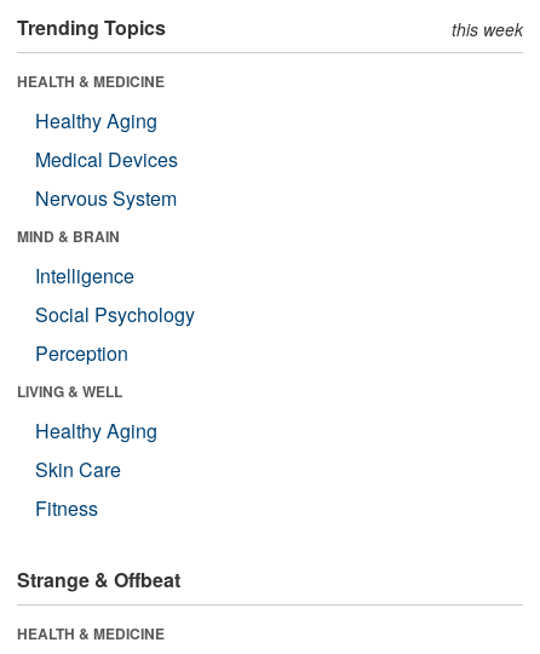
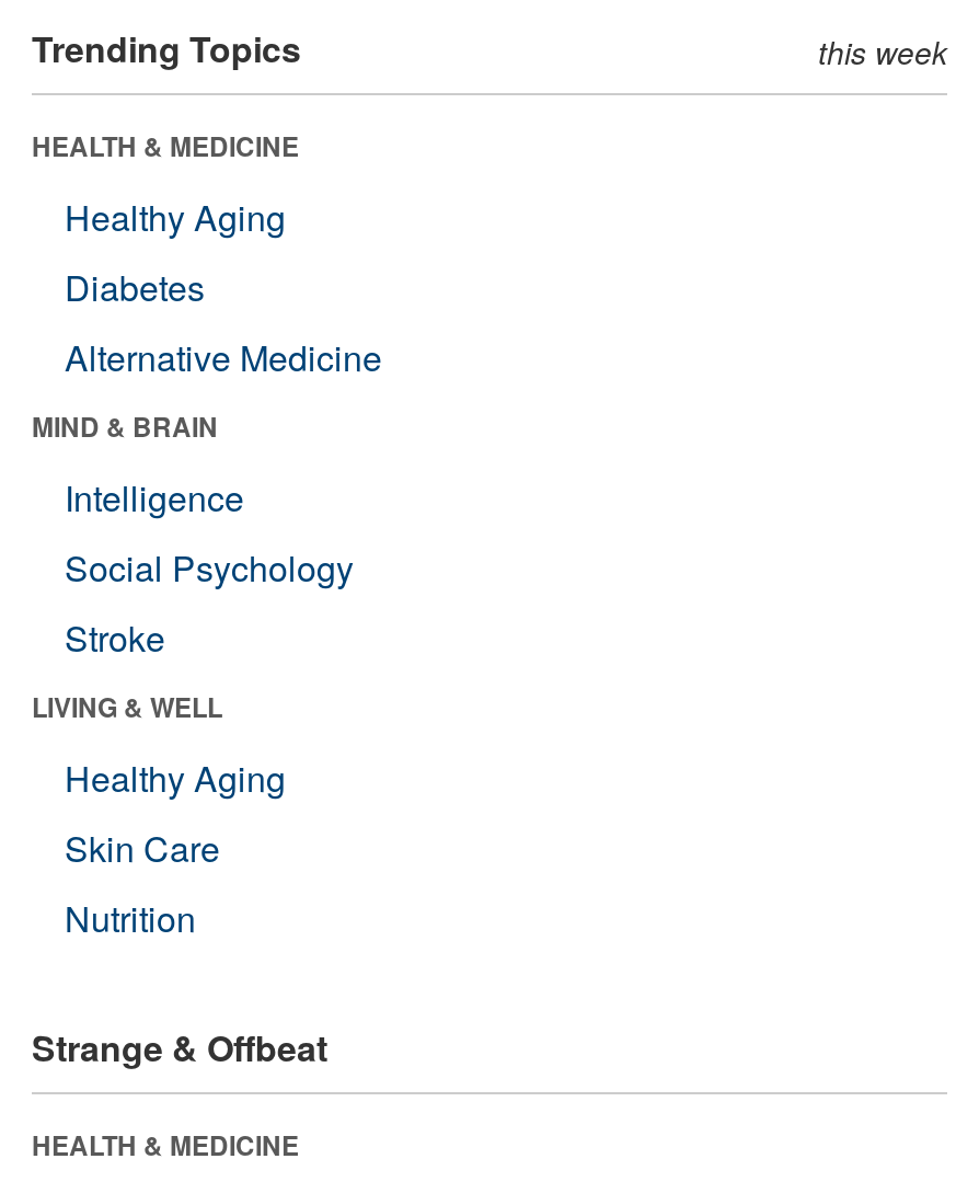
[35,145,178,212] Medical Devices | Nervous System -> [65,261,382,382] Diabetes | Alternative Medicine
[35,339,128,367] Perception -> [65,612,165,662] Stroke
[35,494,98,522] Fitness -> [65,892,196,943] Nutrition

